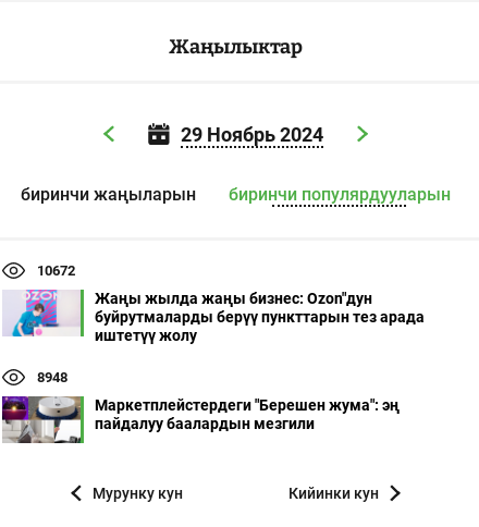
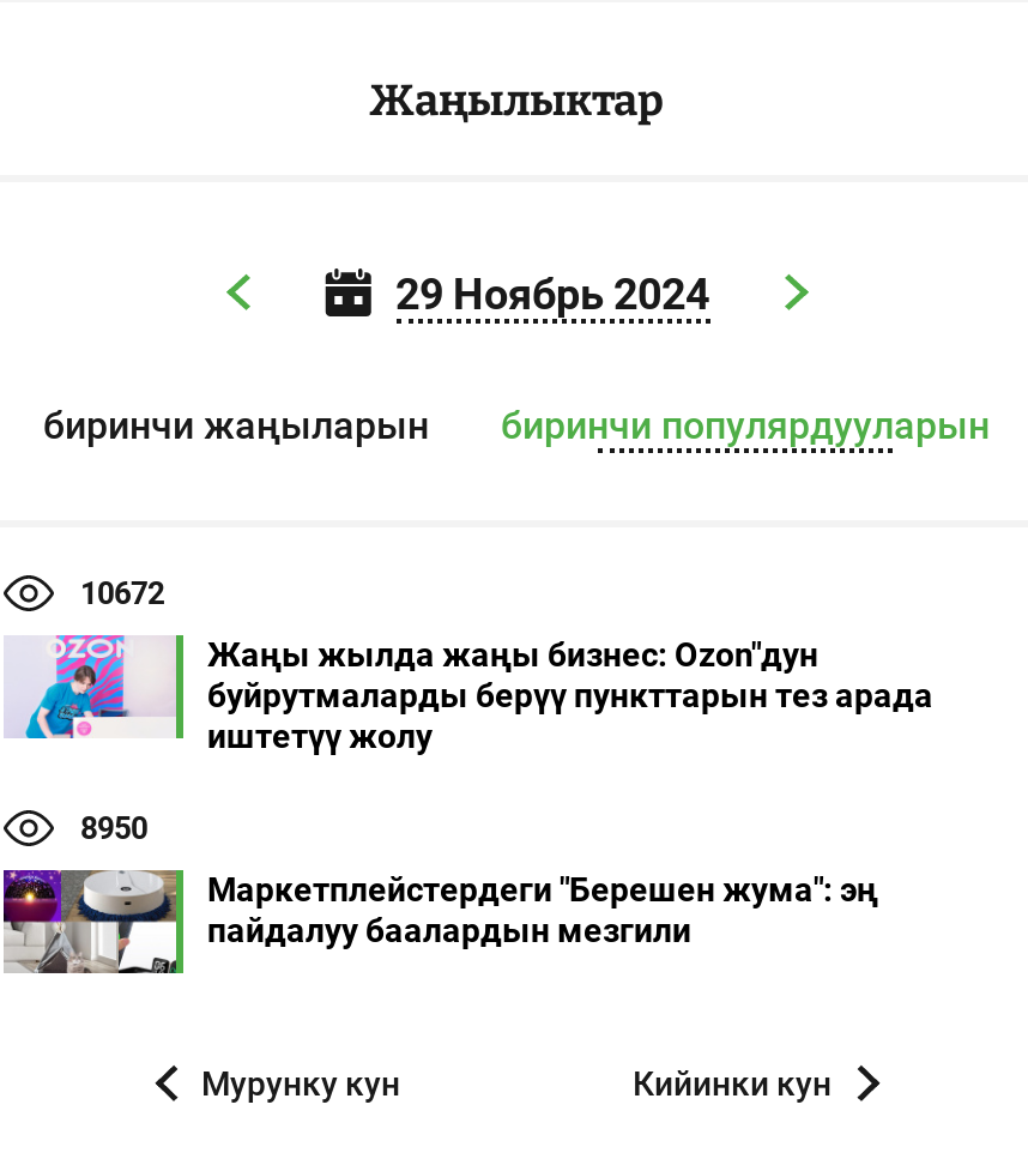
[37,369,67,385] 8948 -> [80,810,147,846] 8950

